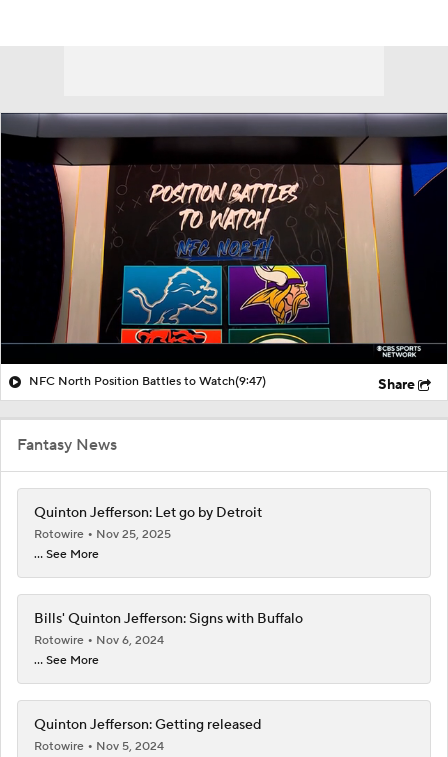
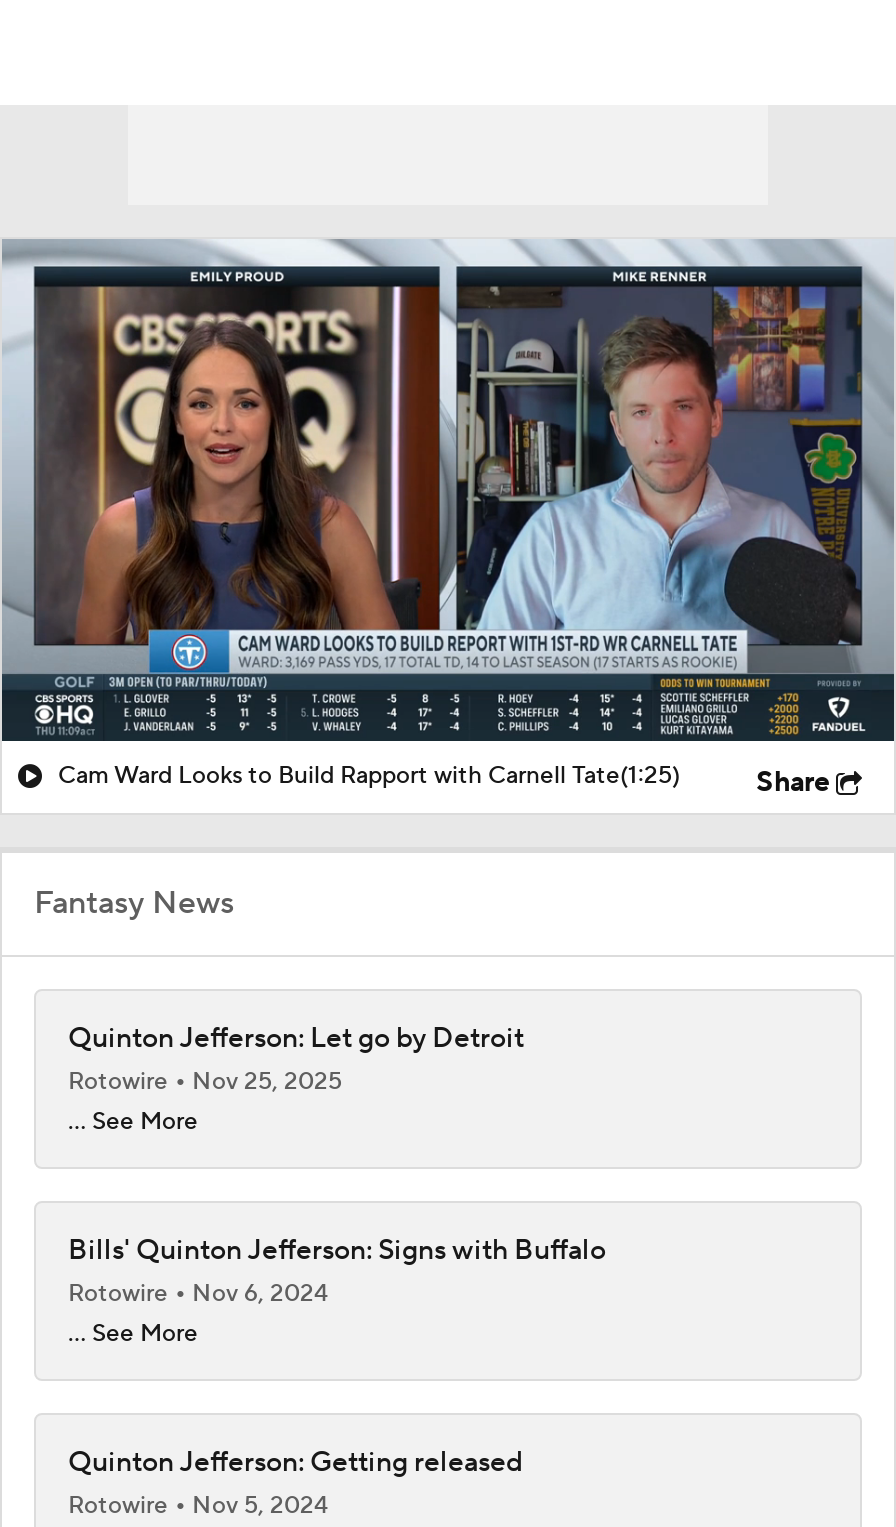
[3,112,445,389] [image] | NFC North Position Battles to Watch(9:47) -> [6,239,890,791] [image] | Cam Ward Looks to Build Rapport with Carnell Tate(1:25)

